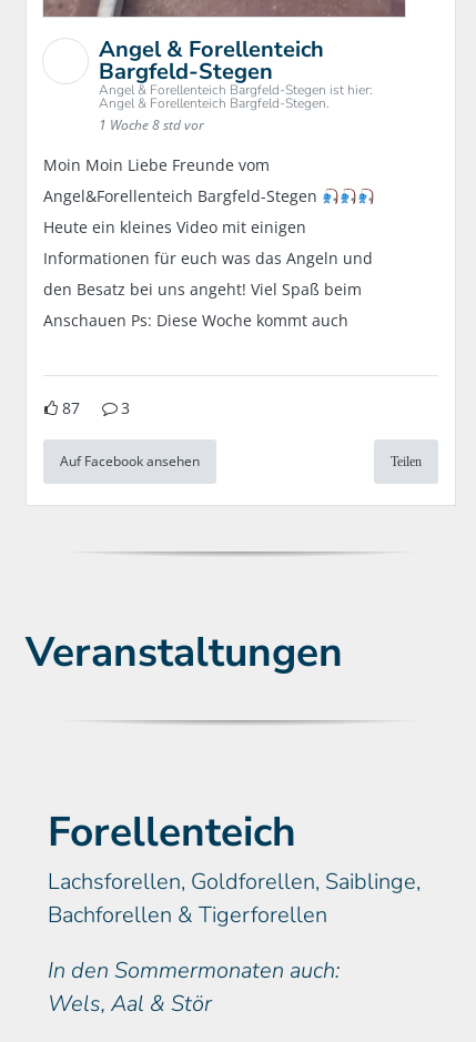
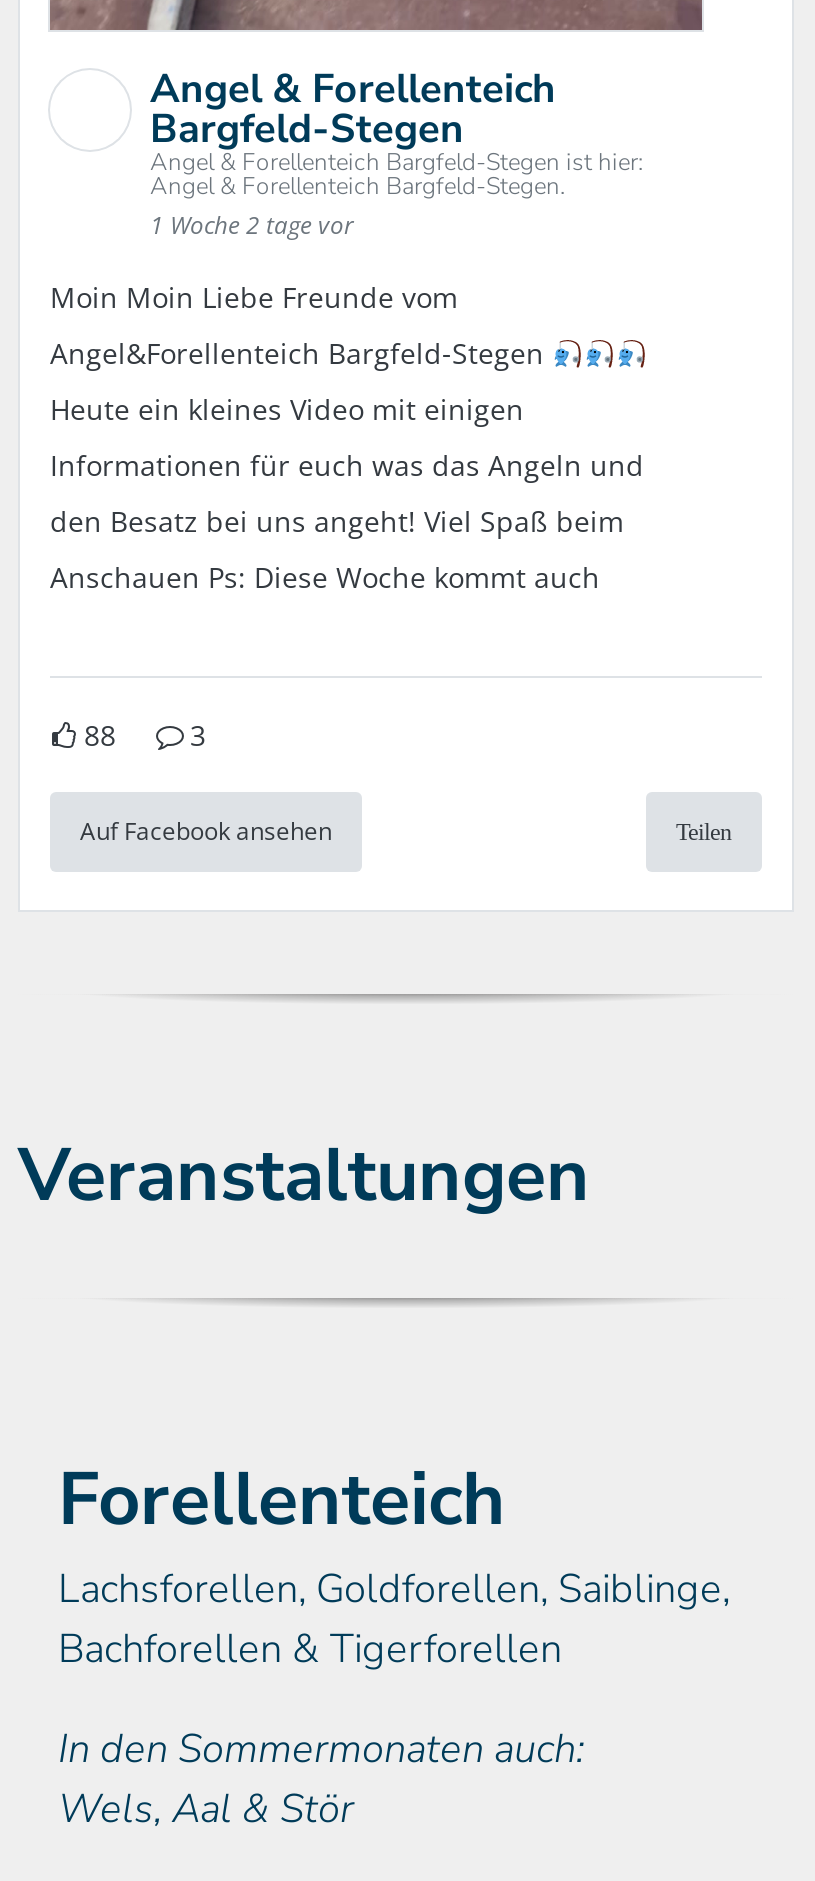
[99,116,204,134] 1 Woche 8 std vor -> [150,208,354,242] 1 Woche 2 tage vor
[62,397,130,418] 87 3 -> [84,716,206,754] 88 3

